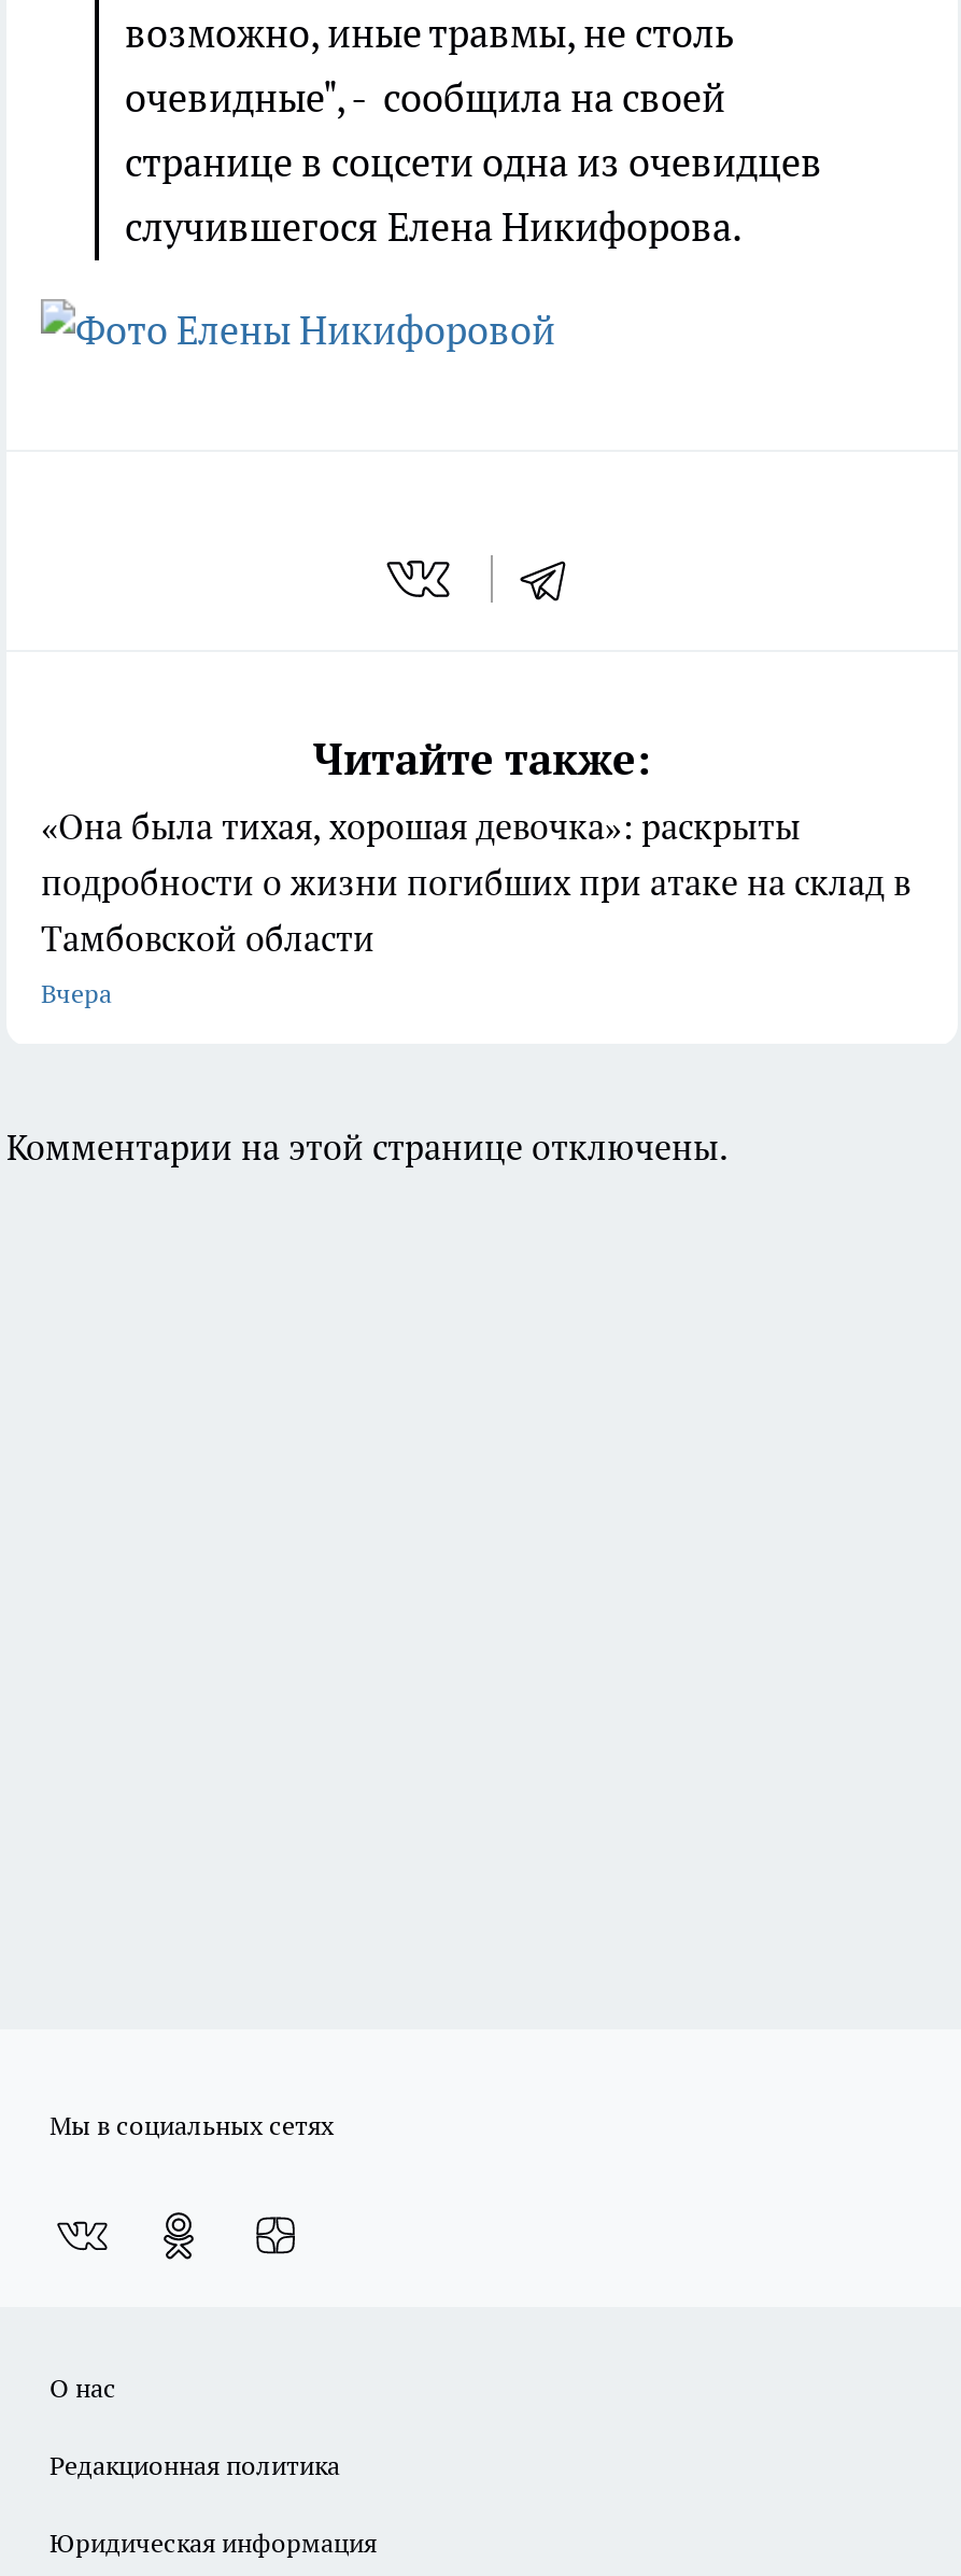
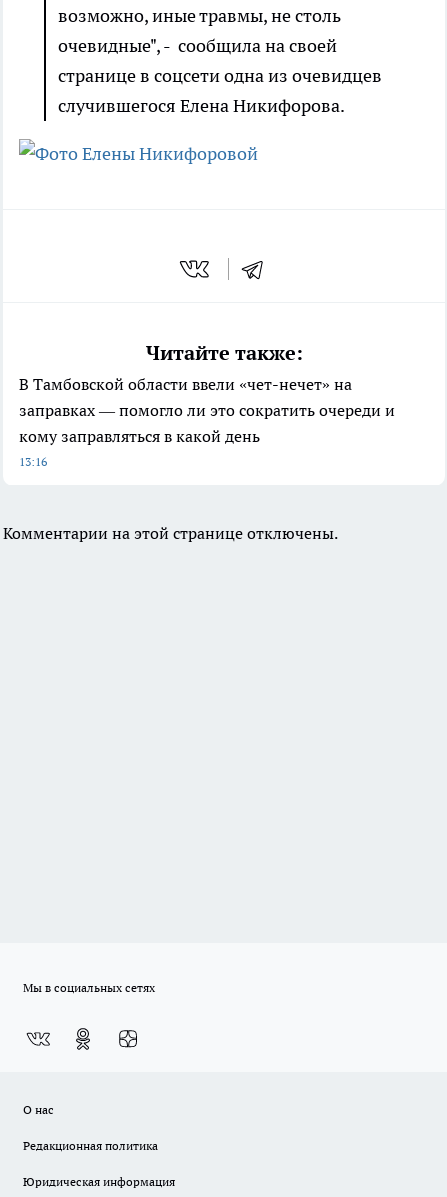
[41,804,910,1008] «Она была тихая, хорошая девочка»: раскрыты | подробности о жизни погибших при атаке на склад в | Тамбовской области | Вчера -> [19,374,395,469] В Тамбовской области ввели «чет-нечет» на | заправках — помогло ли это сократить очереди и | кому заправляться в какой день | 13:16

